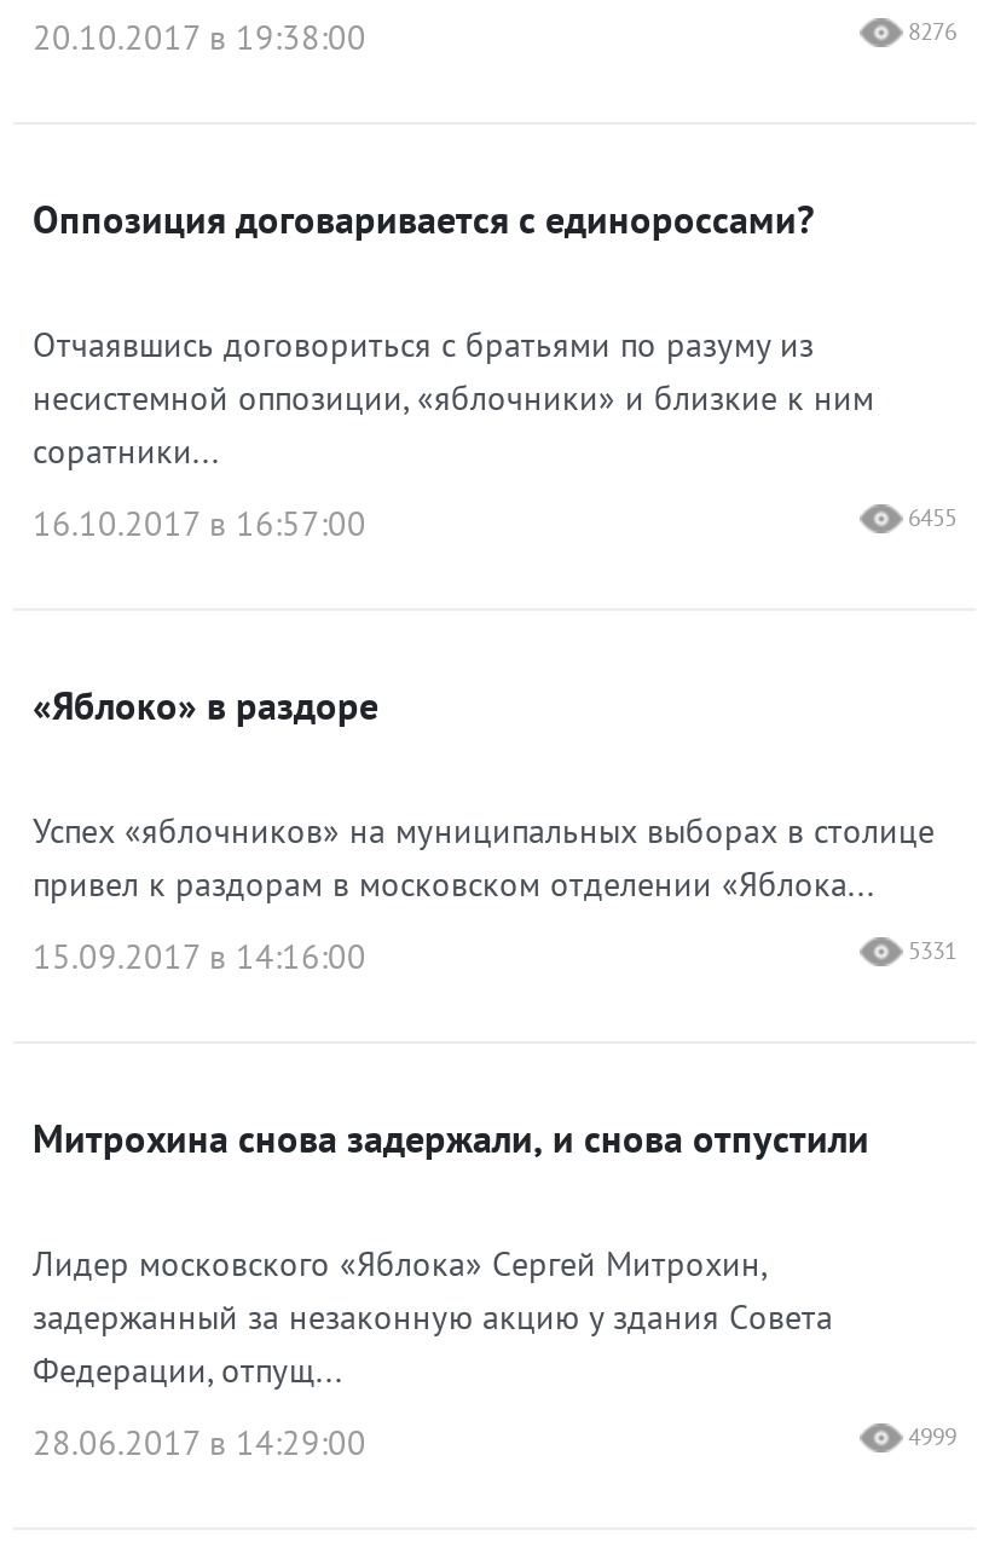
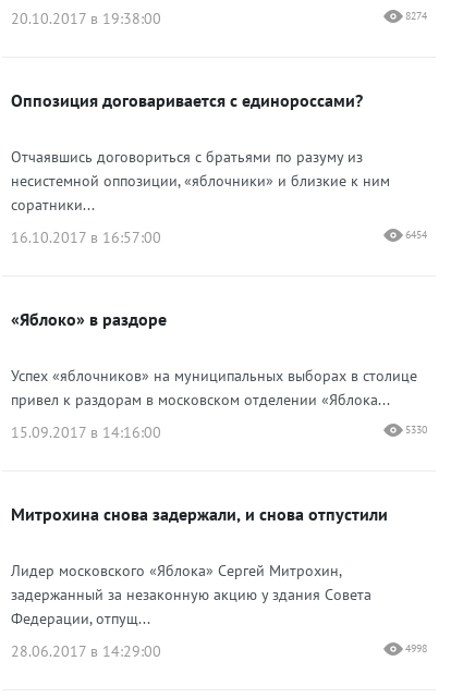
[908,16,956,47] 8276 -> [405,9,427,23] 8274
[908,502,956,533] 6455 -> [405,228,427,242] 6454
[908,935,956,966] 5331 -> [405,423,427,437] 5330
[908,1421,956,1452] 4999 -> [405,641,427,656] 4998

